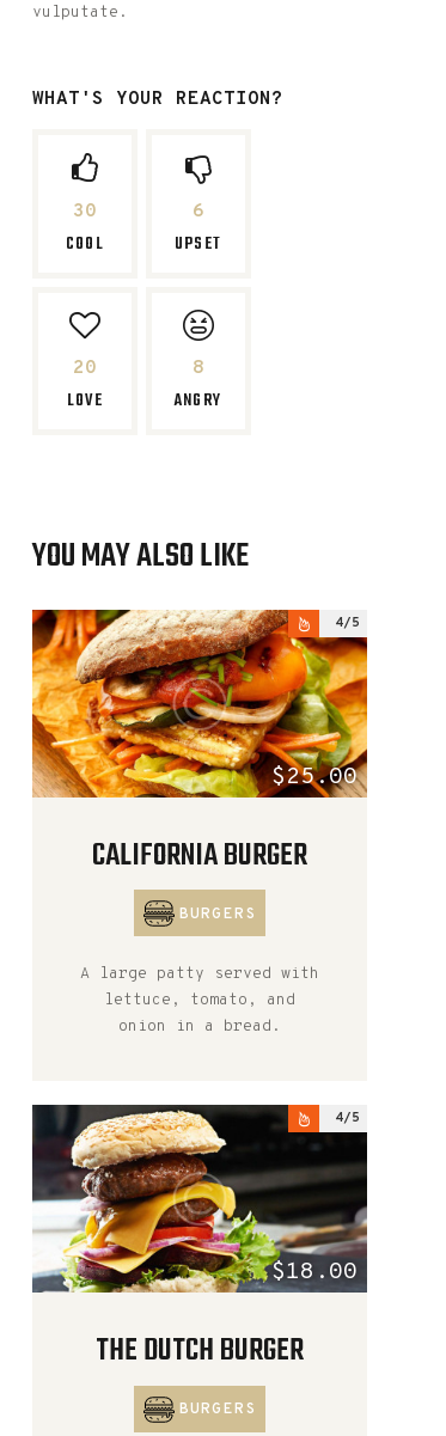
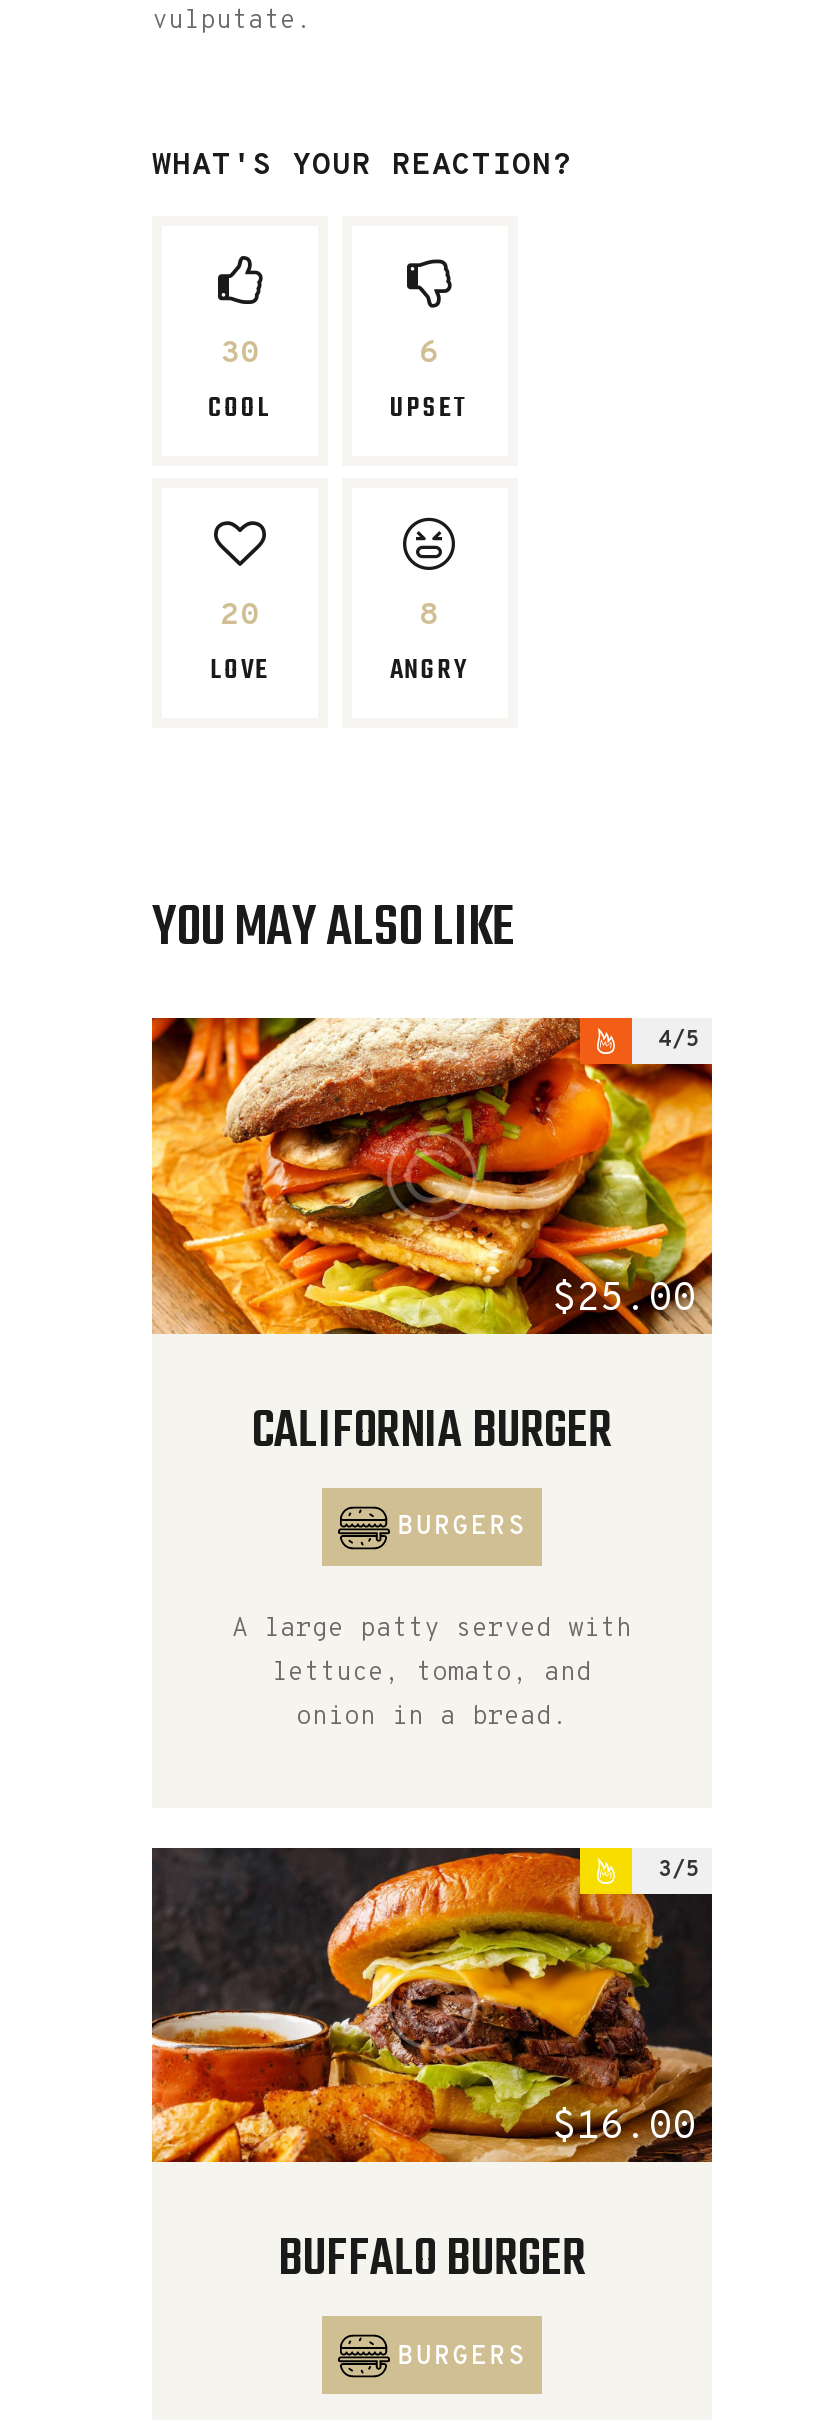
[31,1104,368,1294] [image] | 4 -> [150,1846,712,2164] [image] | 3
[271,1258,358,1287] $18.00 -> [552,2105,696,2153] $16.00
[96,1327,304,1375] THE DUTCH BURGER -> [278,2220,586,2300] BUFFALO BURGER

